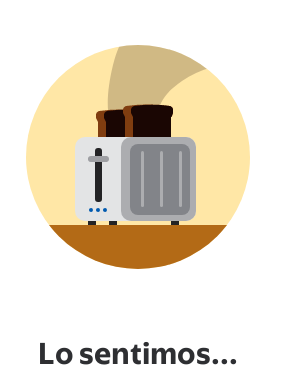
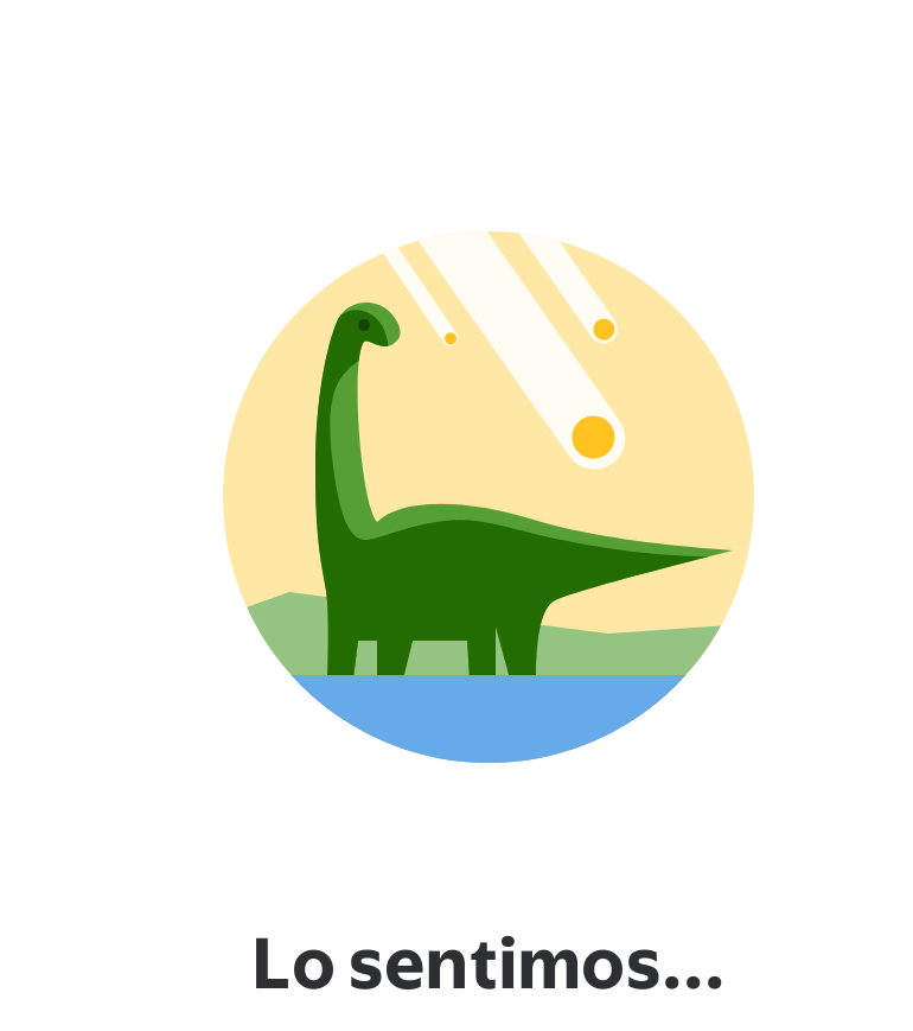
[37,45,238,270] [image] -> [247,234,730,765] [image]

